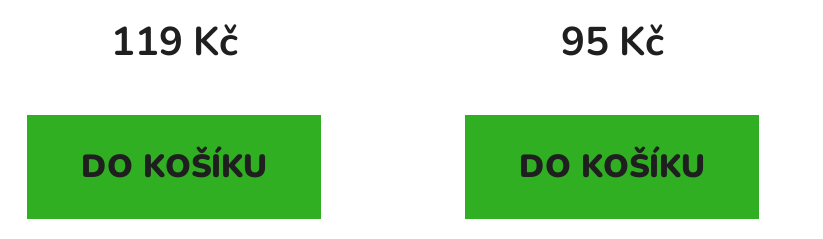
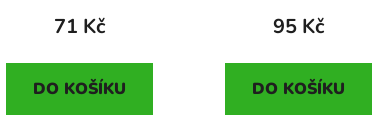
[111,16,237,70] 119 Kč -> [54,13,105,40] 71 Kč

